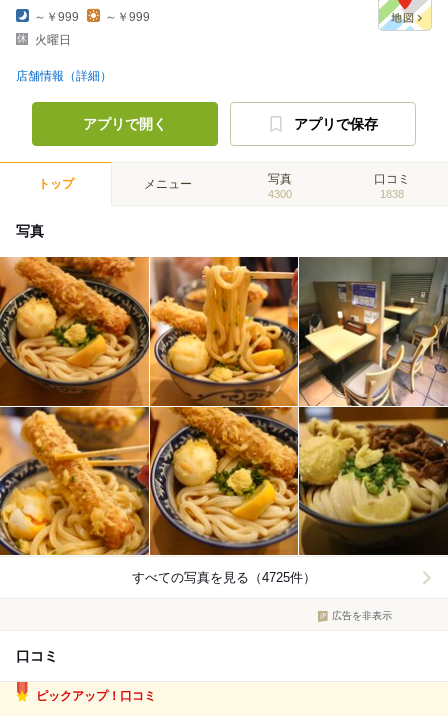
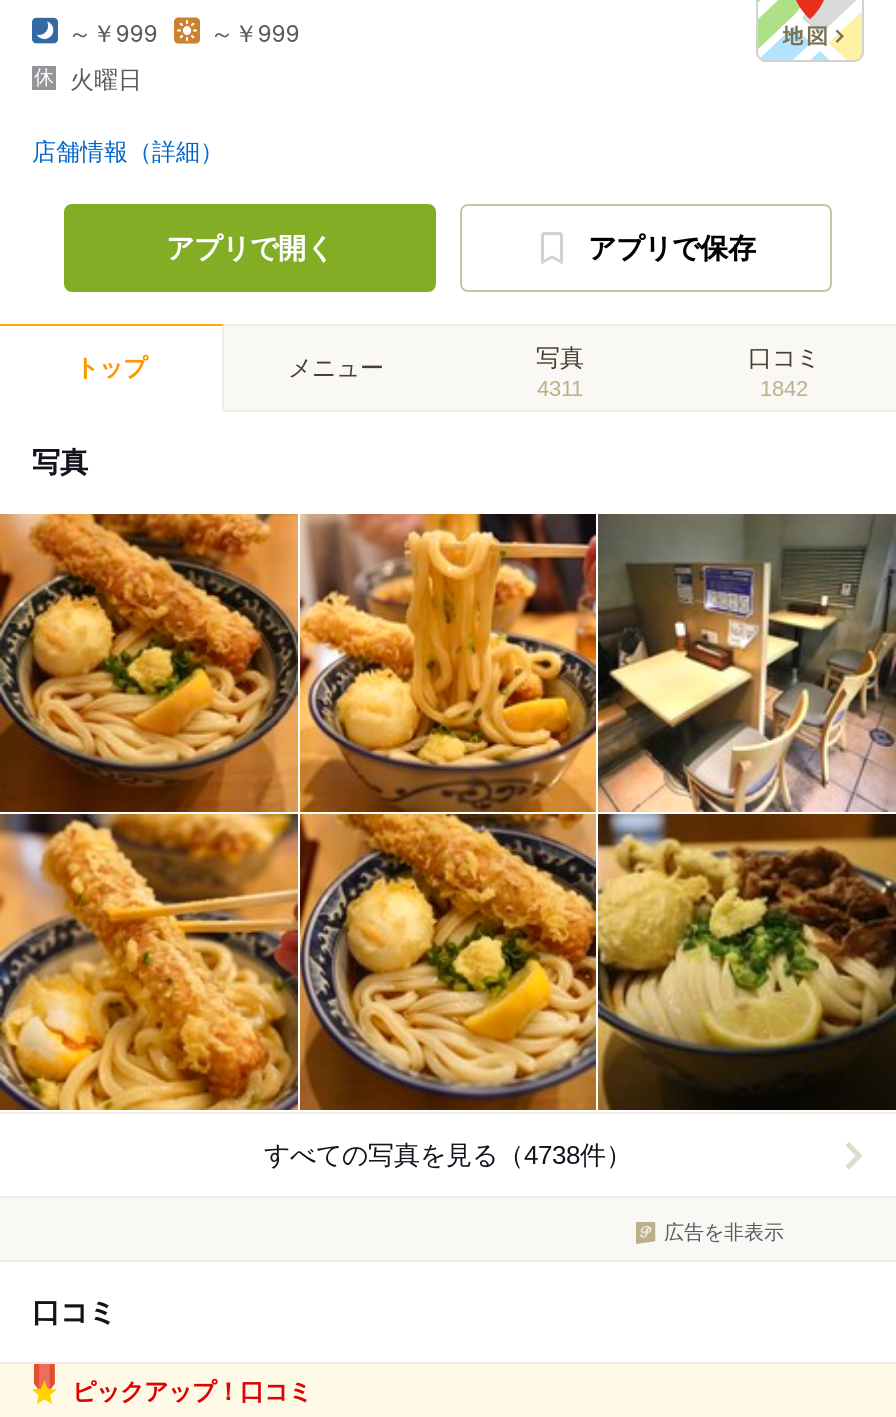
[268,188,292,200] 4300 -> [537,376,583,400] 4311
[380,188,404,200] 1838 -> [760,376,808,400] 1842
[132,570,316,585] すべての写真を見る（4725件） -> [264,1141,632,1171] すべての写真を見る（4738件）

